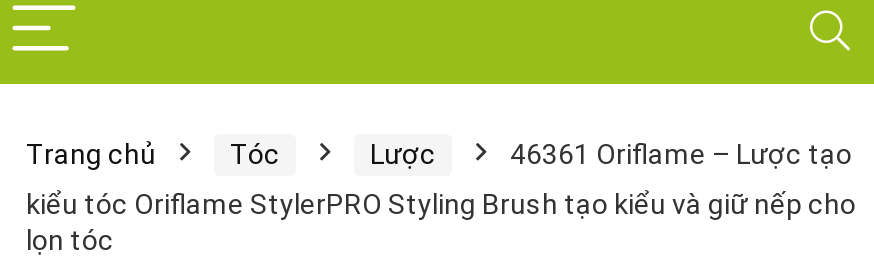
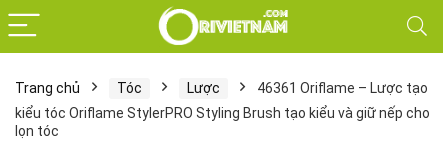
none -> [158,6,289,46] [image]

